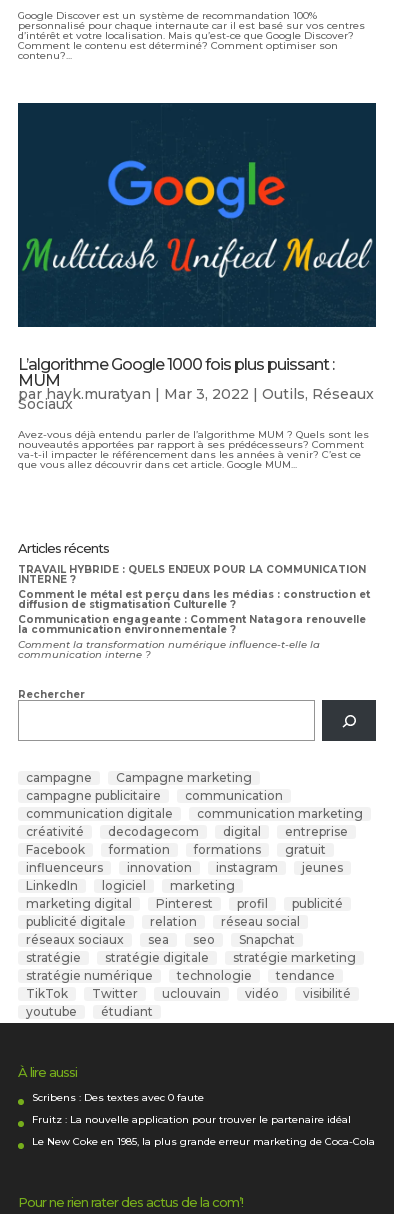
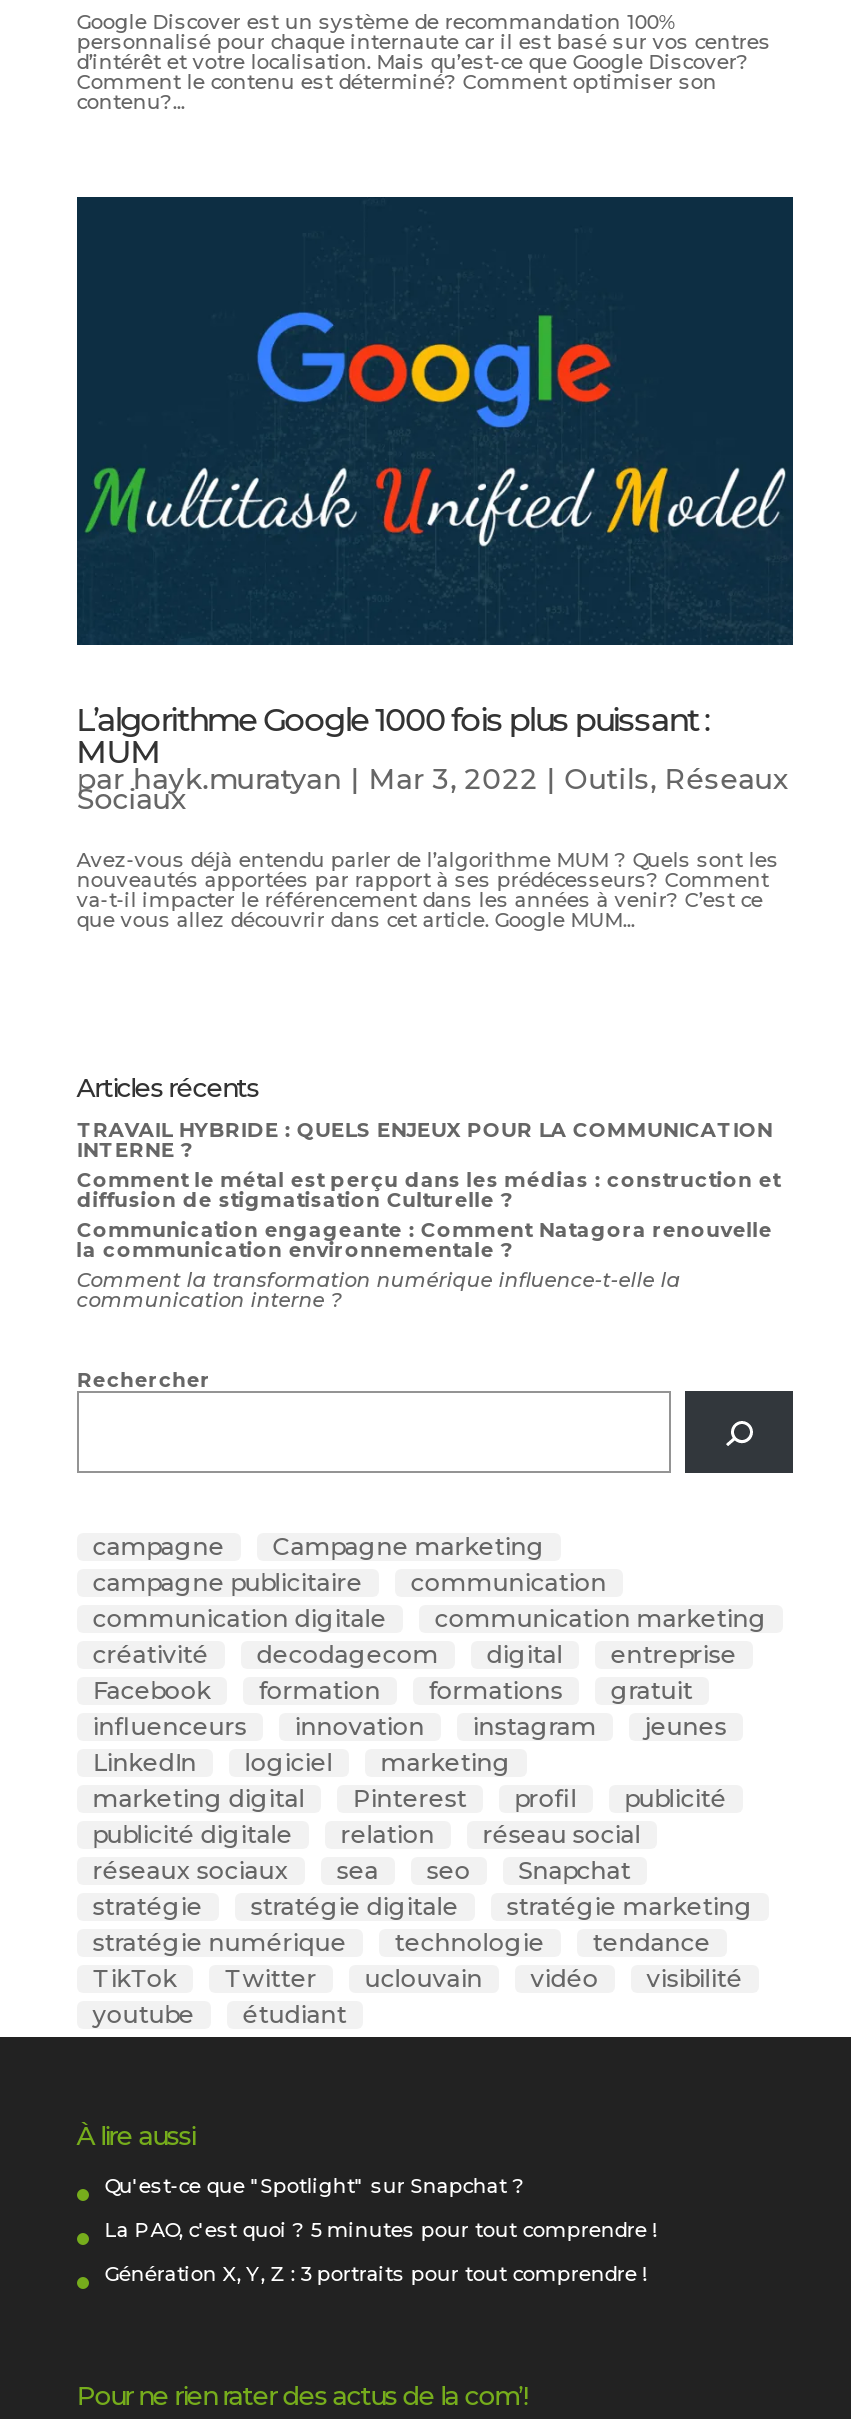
[32,1091,204,1104] Scribens : Des textes avec 0 faute -> [105,2174,525,2200] Qu'est-ce que "Spotlight" sur Snapchat ?
[32,1113,351,1126] Fruitz : La nouvelle application pour trouver le partenaire idéal -> [105,2218,659,2244] La PAO, c'est quoi ? 5 minutes pour tout comprendre !
[32,1135,375,1148] Le New Coke en 1985, la plus grande erreur marketing de Coca-Cola -> [105,2262,649,2288] Génération X, Y, Z : 3 portraits pour tout comprendre !

